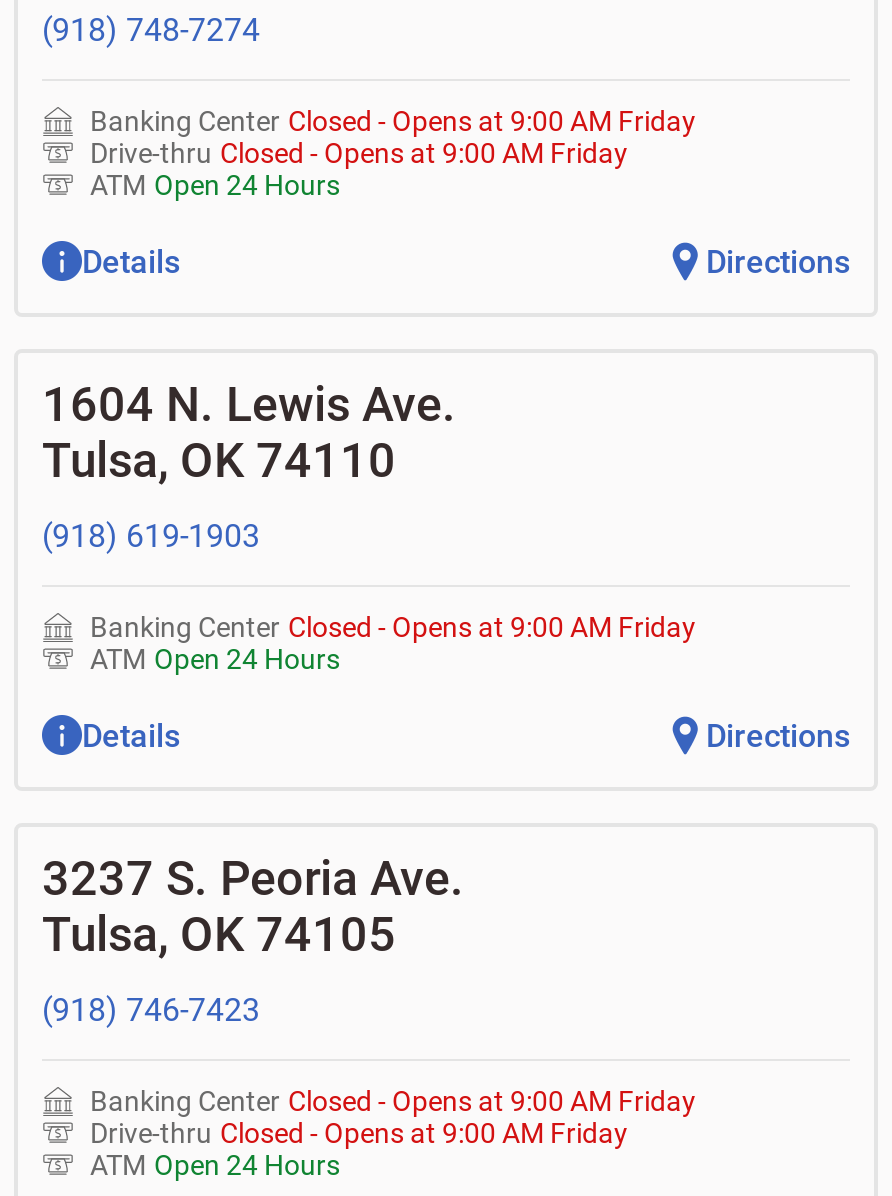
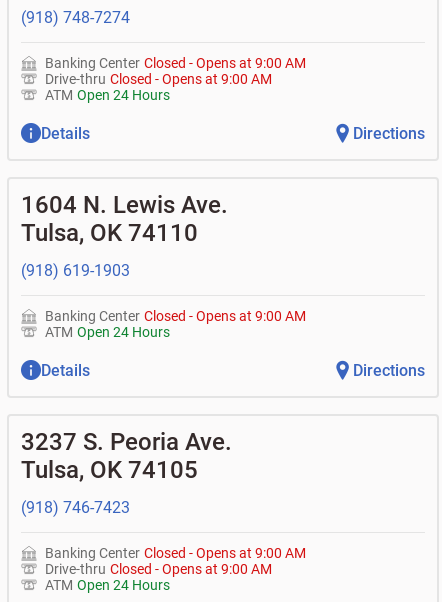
[90,105,696,169] Banking Center Closed - Opens at 9:00 AM Friday | Drive-thru Closed - Opens at 9:00 AM Friday -> [45,55,306,87] Banking Center Closed - Opens at 9:00 AM | Drive-thru Closed - Opens at 9:00 AM
[90,611,696,643] Banking Center Closed - Opens at 9:00 AM Friday -> [45,308,306,324] Banking Center Closed - Opens at 9:00 AM
[90,1085,696,1149] Banking Center Closed - Opens at 9:00 AM Friday | Drive-thru Closed - Opens at 9:00 AM Friday -> [45,545,306,577] Banking Center Closed - Opens at 9:00 AM | Drive-thru Closed - Opens at 9:00 AM

